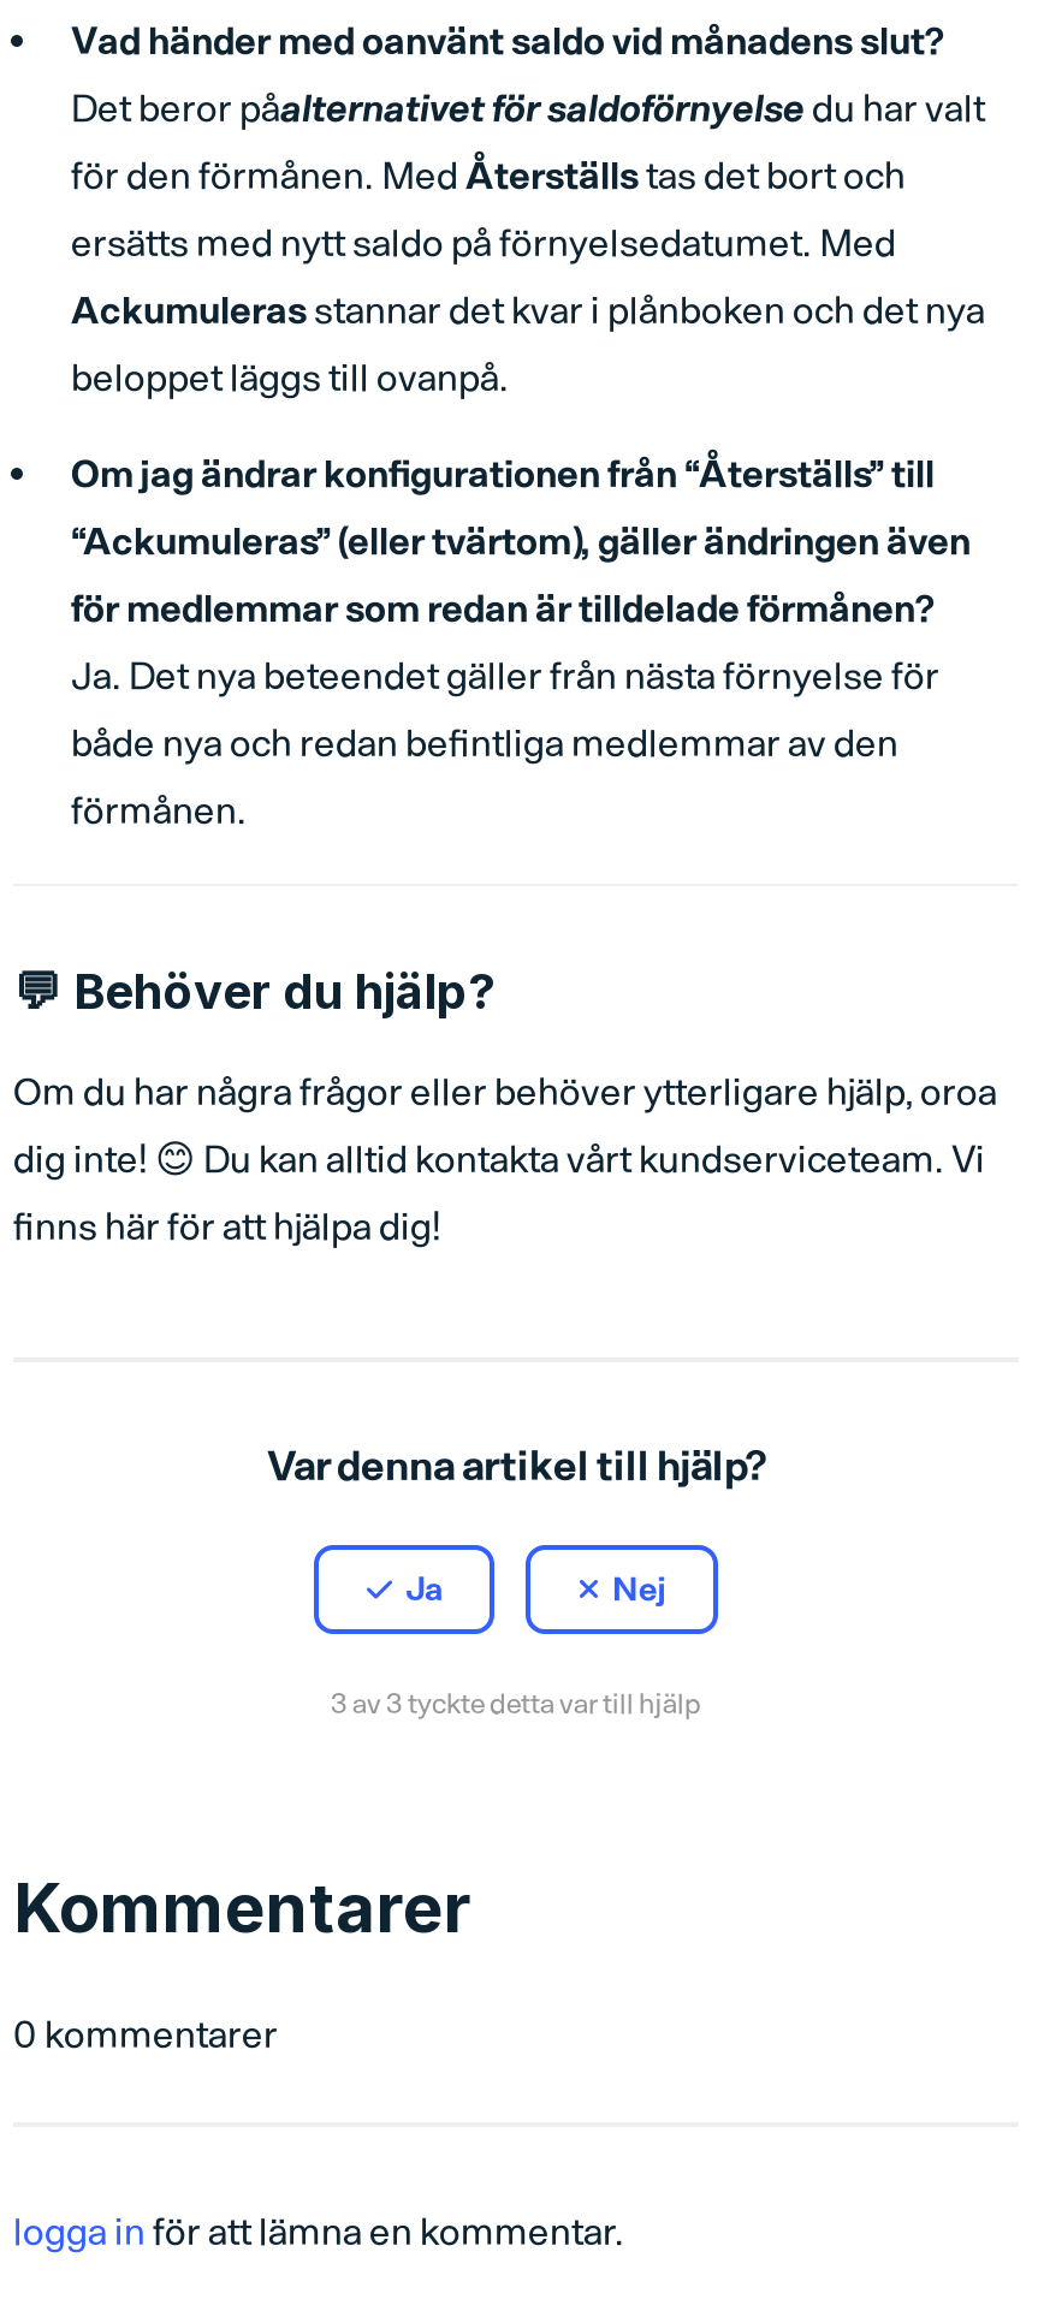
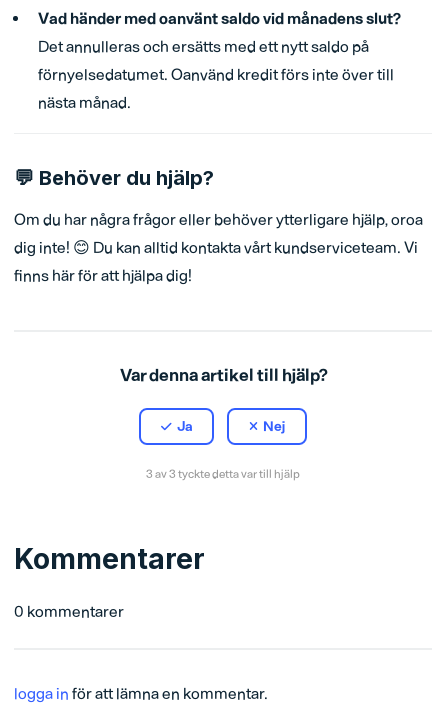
[71,85,985,833] Det beror påalternativet för saldoförnyelse du har valt | för den förmånen. Med Återställstas det bort och | ersätts med nytt saldo på förnyelsedatumet. Med | Ackumuleras stannar det kvar i plånboken och det nya | beloppet läggs till ovanpå. | Om jag ändrar konfigurationen från “Återställs” till | “Ackumuleras” (eller tvärtom), gäller ändringen även | för medlemmar som redan är tilldelade förmånen? | Ja. Det nya beteendet gäller från nästa förnyelse för | både nya och redan befintliga medlemmar av den | förmånen. -> [38,37,394,112] Det annulleras och ersätts med ett nytt saldo på | förnyelsedatumet. Oanvänd kredit förs inte över till | nästa månad.

